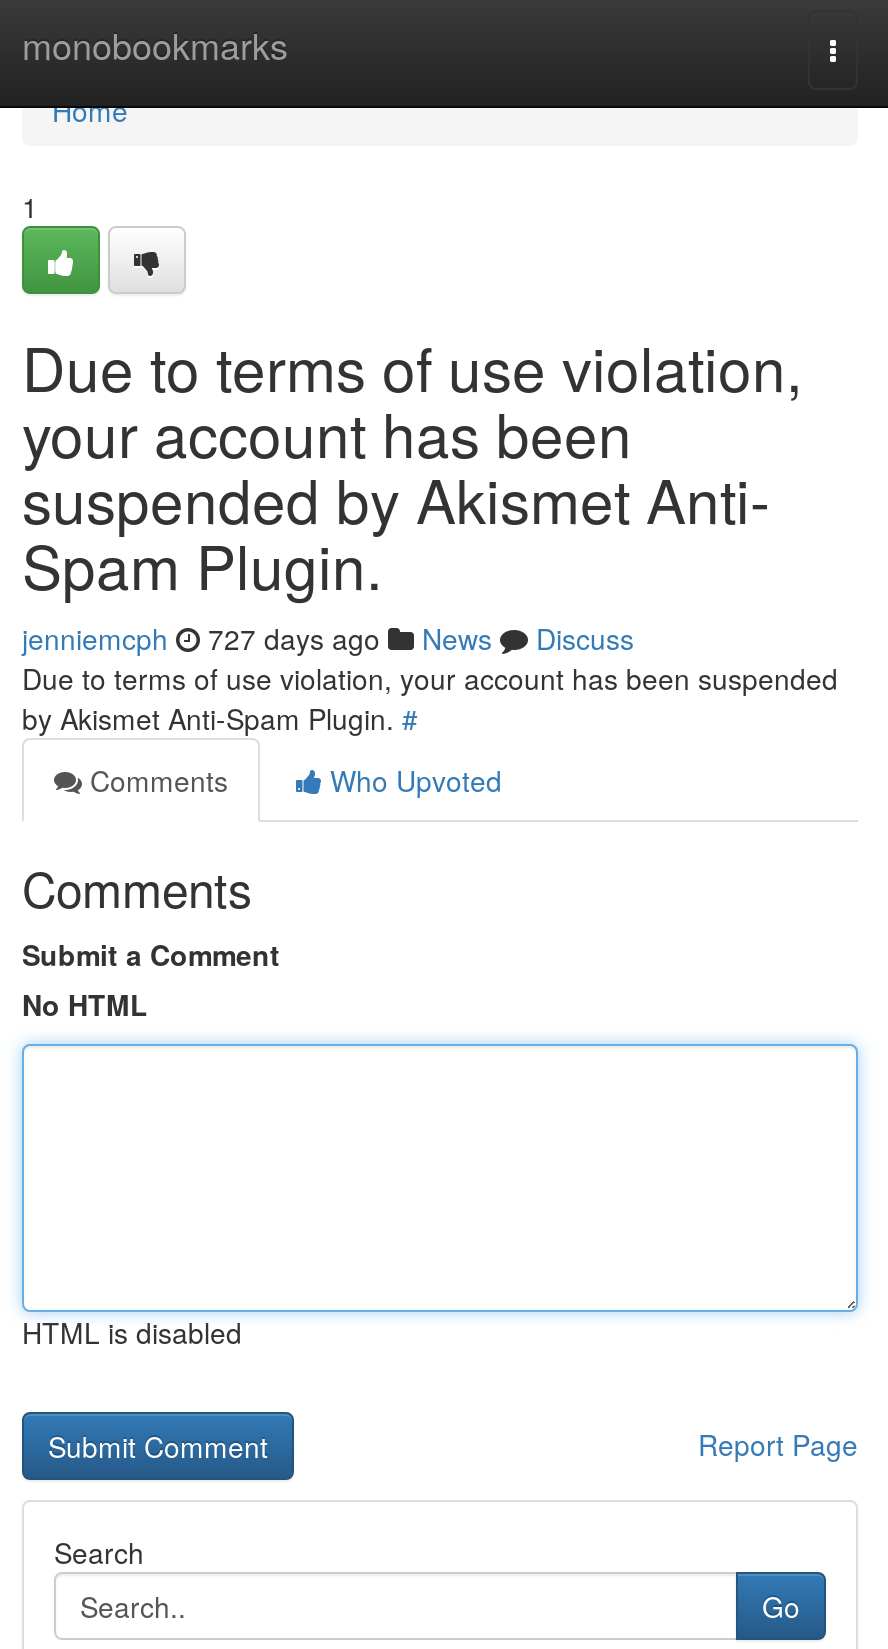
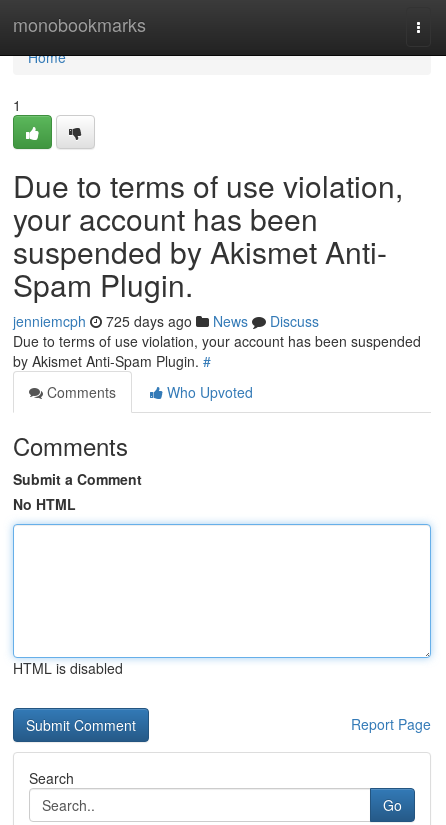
[22,618,634,658] jenniemcph 727 days ago News Discuss -> [13,311,319,331] jenniemcph 725 days ago News Discuss

